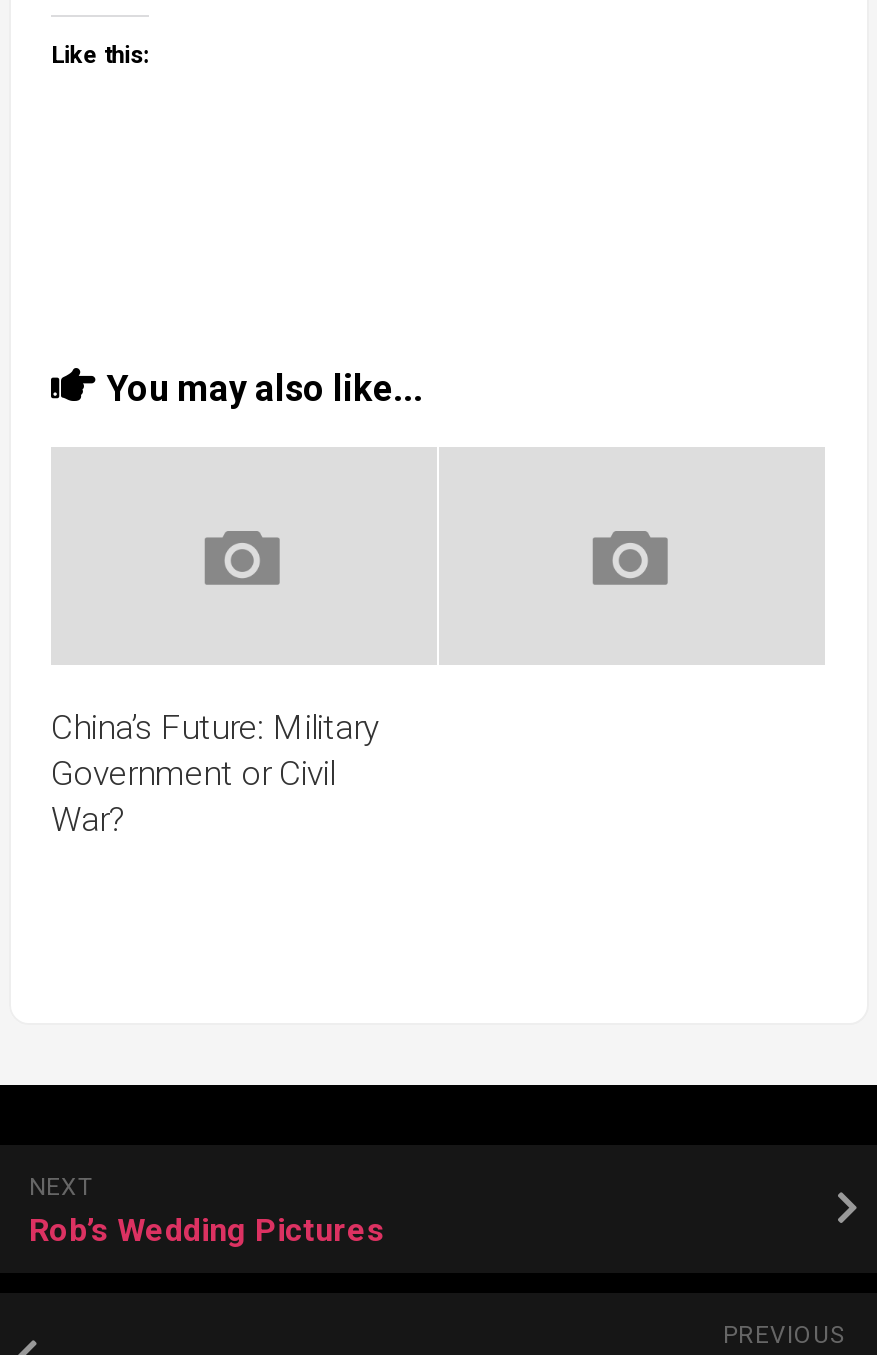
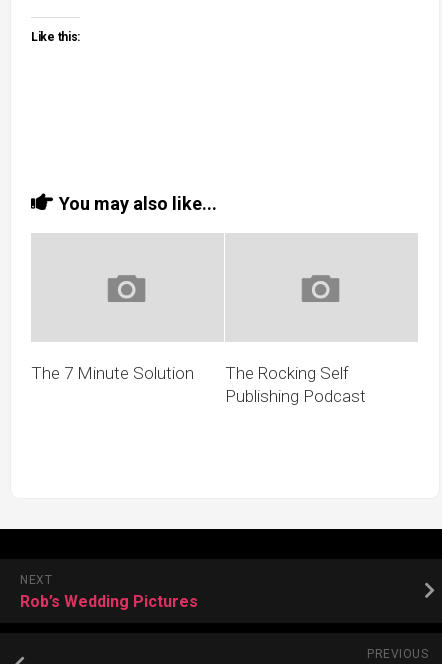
[51,706,379,838] China’s Future: Military | Government or Civil | War? -> [31,363,366,406] The 7 Minute Solution | The Rocking Self | Publishing Podcast

